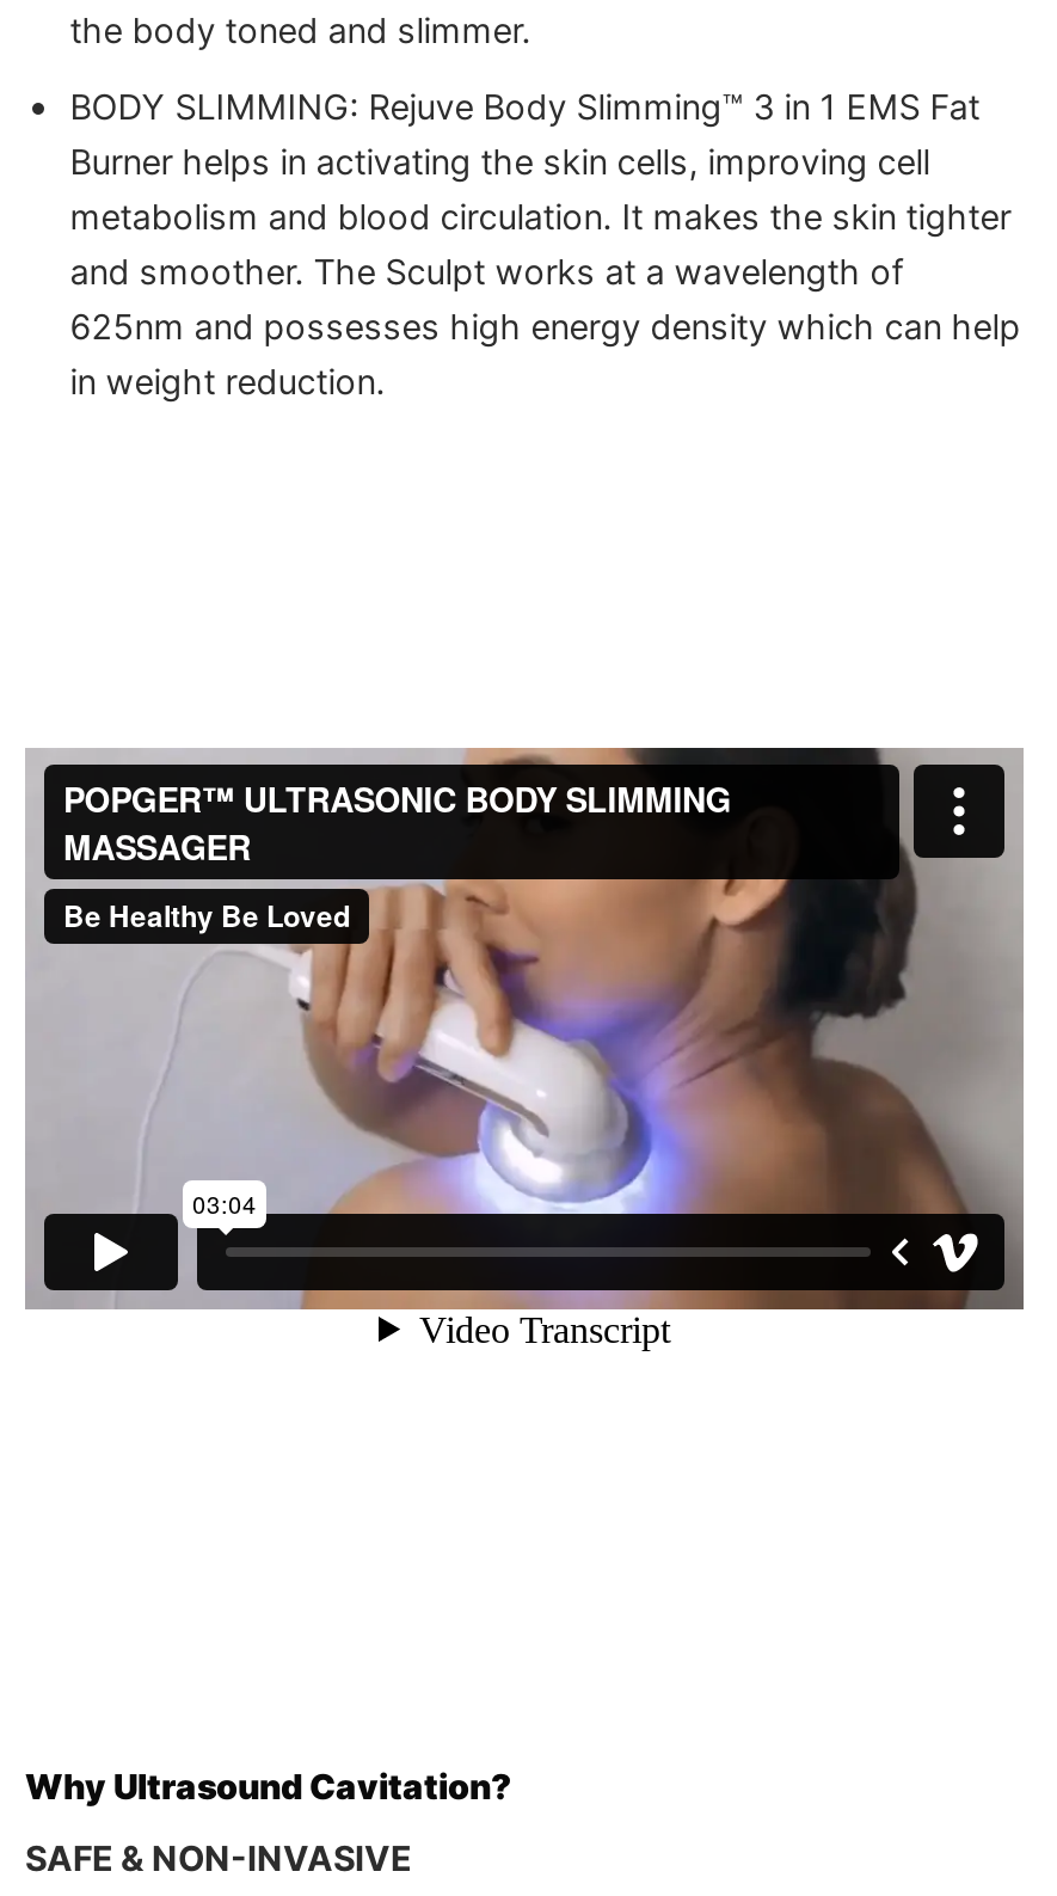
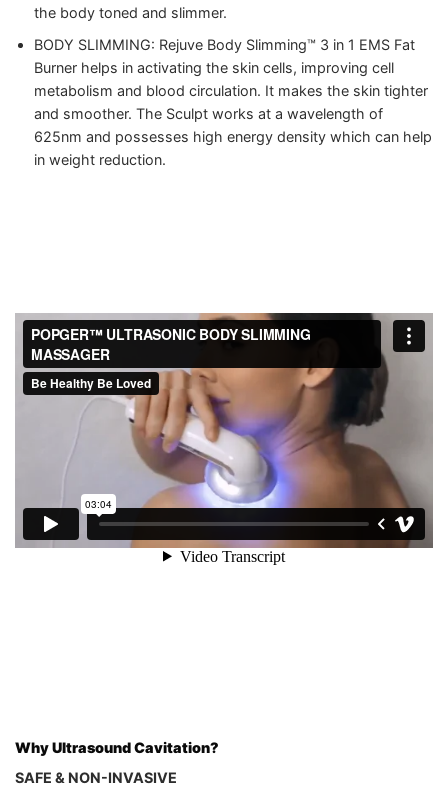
[911,762,1007,860] [image] -> [387,320,425,359] [image]

